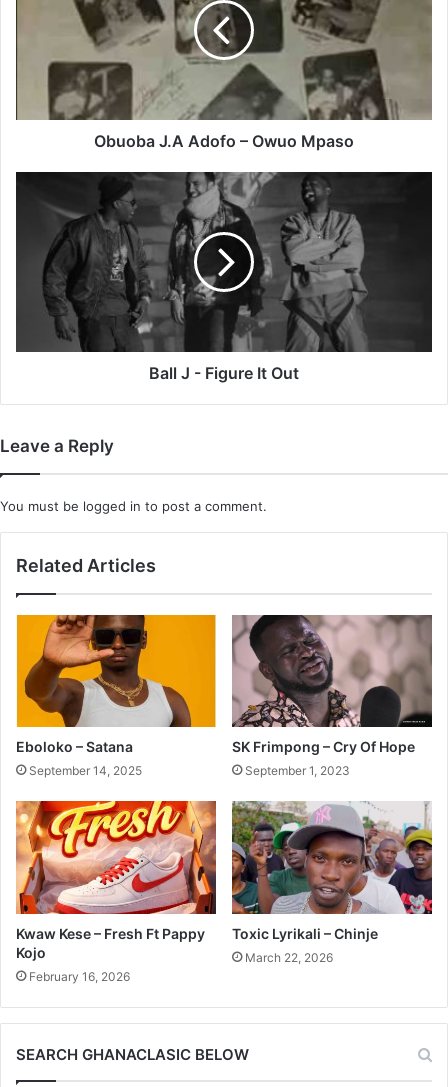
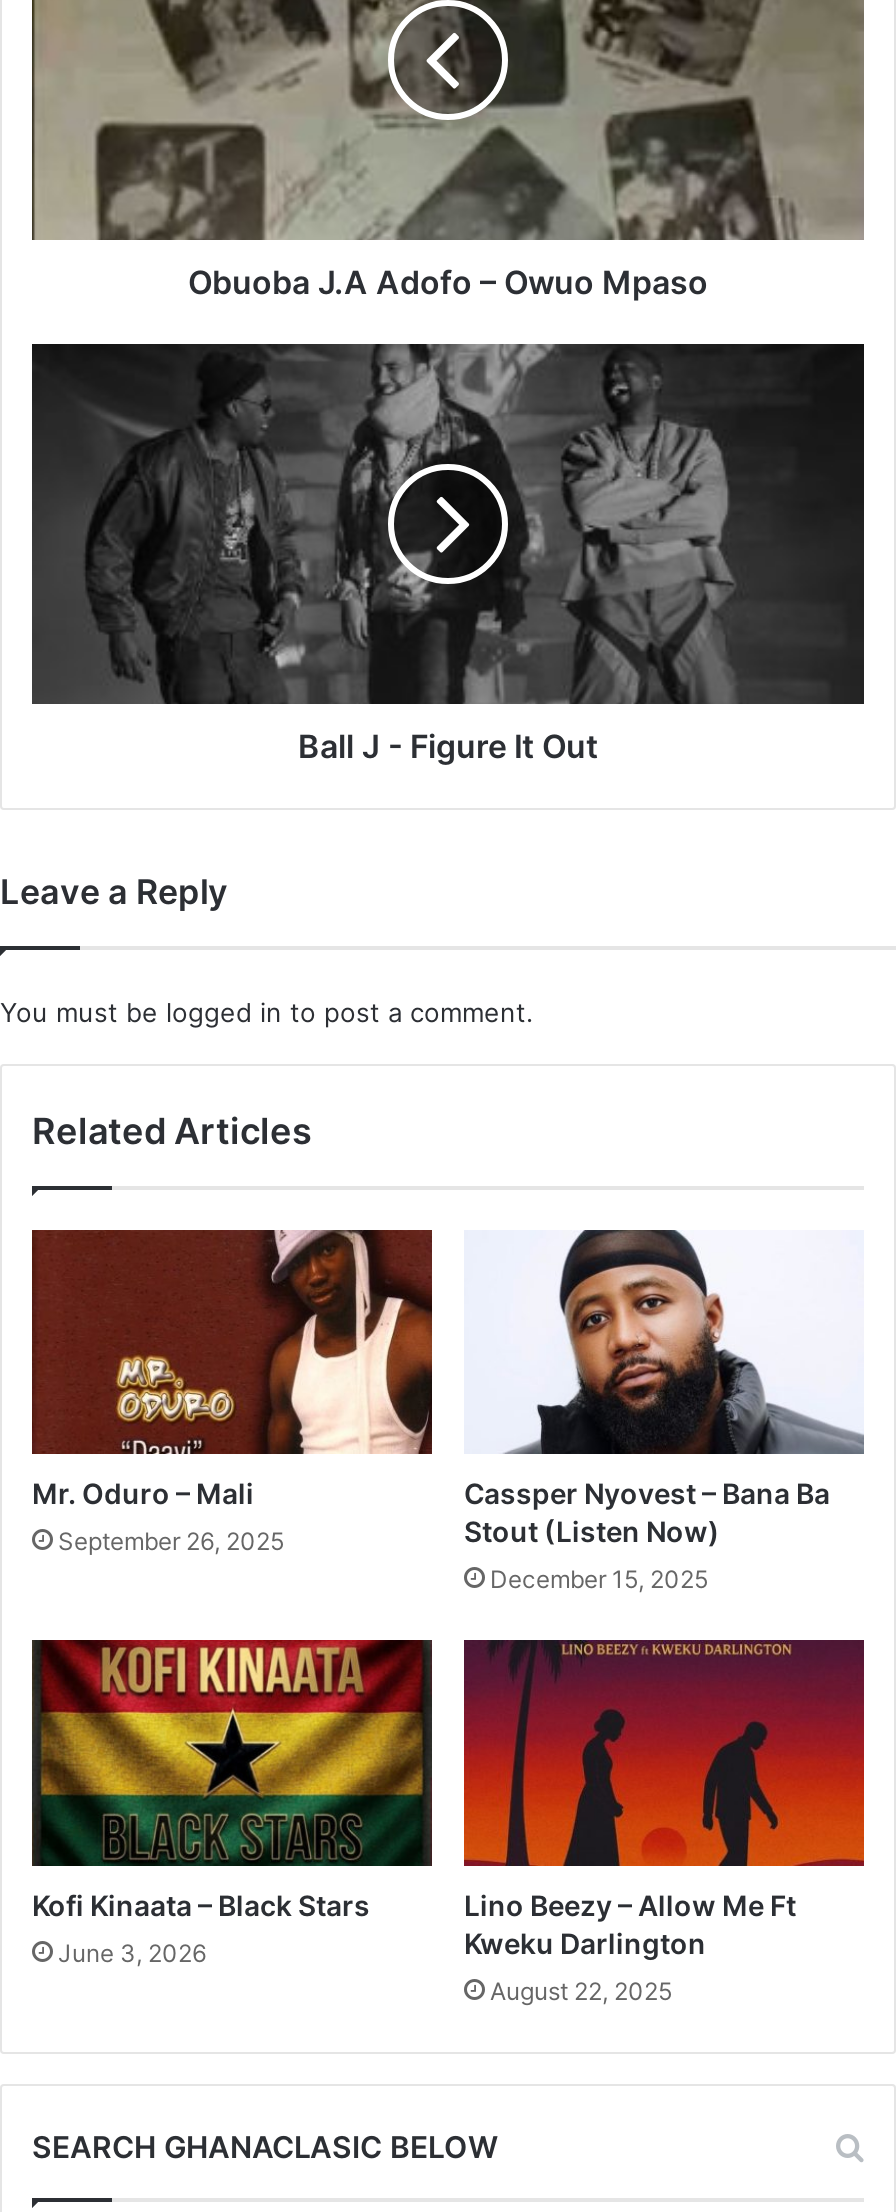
[16,614,216,755] [image] | Eboloko – Satana -> [30,1228,434,1511] [image] | Mr. Oduro – Mali
[231,614,433,755] [image] | SK Frimpong – Cry Of Hope -> [464,1228,864,1549] [image] | Cassper Nyovest – Bana Ba | Stout (Listen Now)
[29,763,142,778] September 14, 2025 -> [58,1527,284,1557] September 26, 2025
[245,763,350,778] September 1, 2023 -> [490,1565,708,1595] December 15, 2025
[15,800,217,961] [image] | Kwaw Kese – Fresh Ft Pappy | Kojo -> [30,1638,434,1922] [image] | Kofi Kinaata – Black Stars
[231,801,433,942] [image] | Toxic Lyrikali – Chinje -> [462,1638,866,1960] [image] | Lino Beezy – Allow Me Ft | Kweku Darlington
[245,950,333,965] March 22, 2026 -> [490,1976,672,2006] August 22, 2025
[29,969,130,984] February 16, 2026 -> [58,1938,206,1968] June 3, 2026

